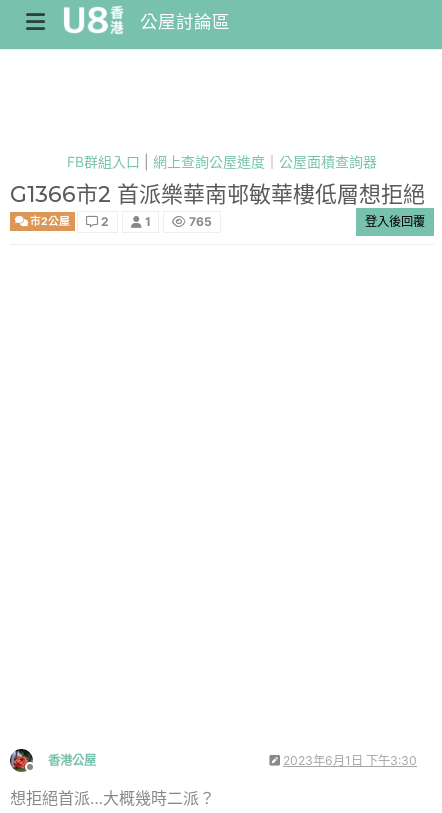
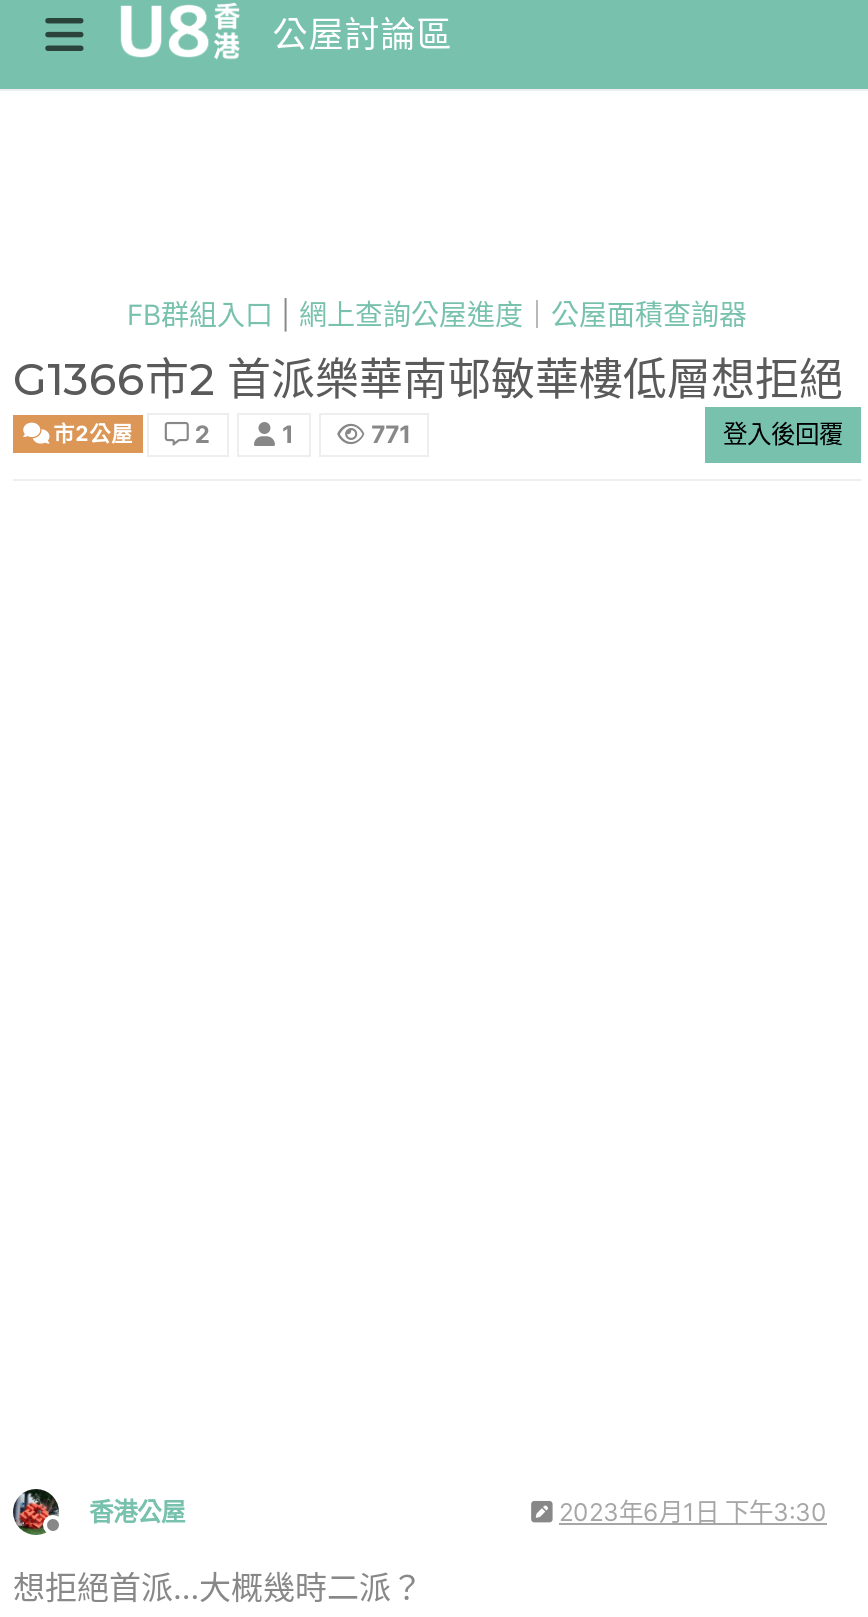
[189,214,212,229] 765 -> [371,419,411,449] 771

